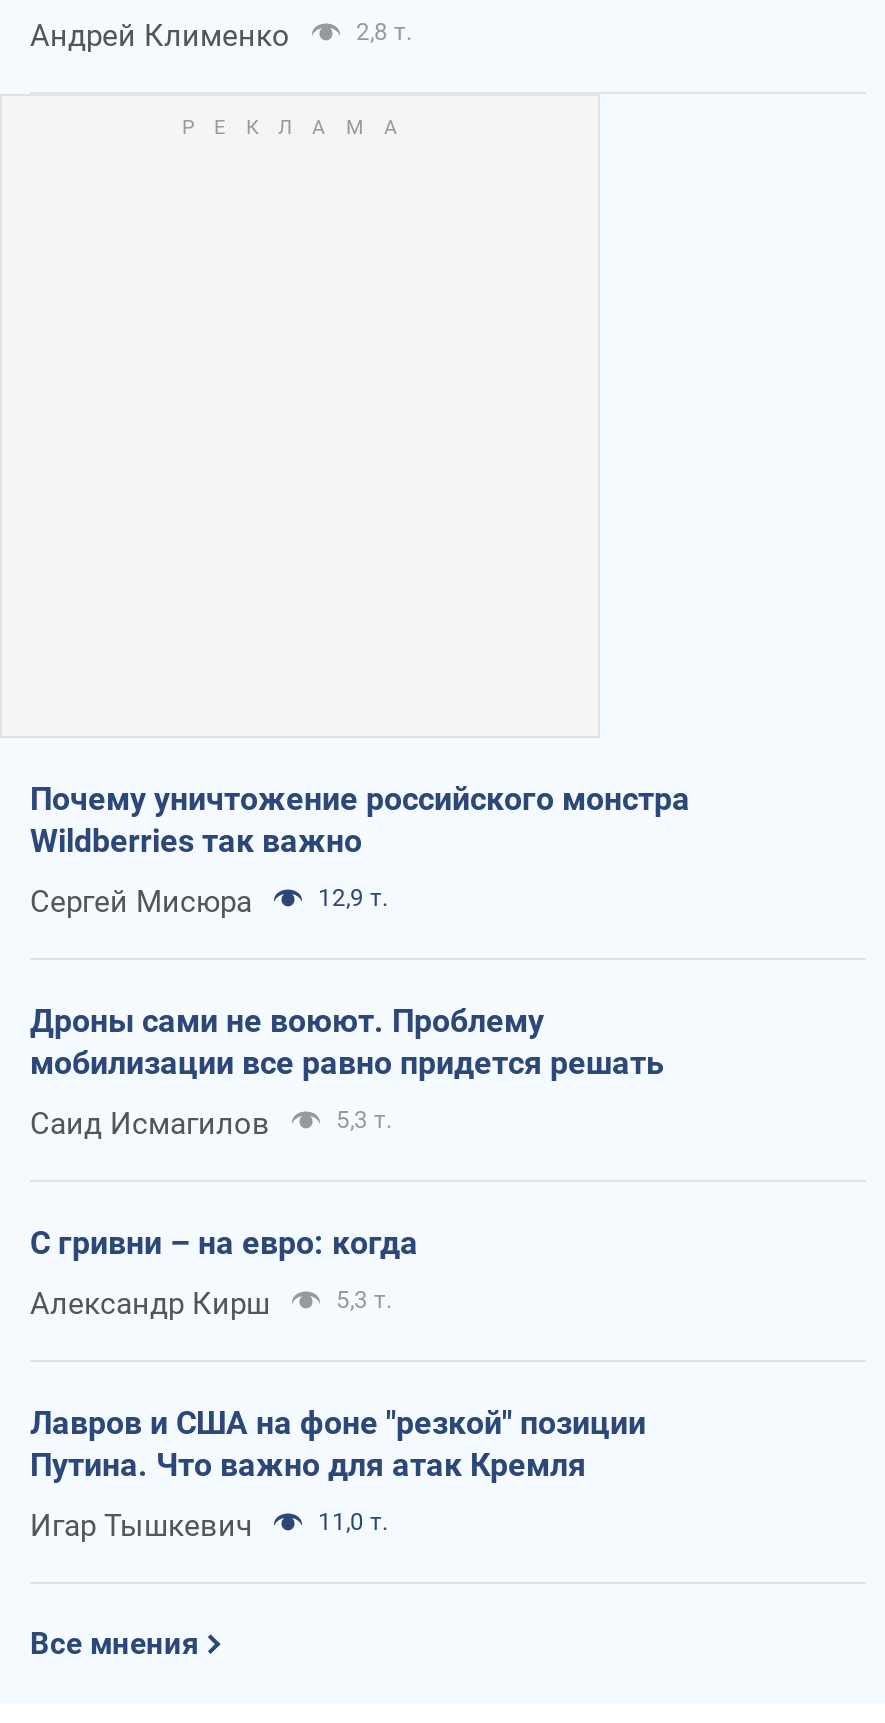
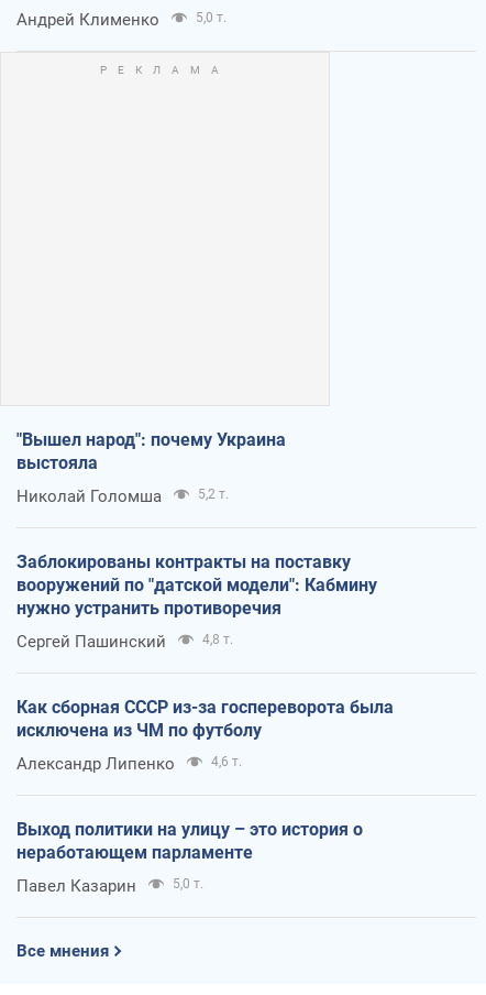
[356,17,412,45] 2,8 т. -> [196,10,227,25] 5,0 т.
[30,779,690,859] Почему уничтожение российского монстра | Wildberries так важно -> [16,429,286,473] "Вышел народ": почему Украина | выстояла
[30,883,388,919] Сергей Мисюра | 12,9 т. -> [16,486,229,506] Николай Голомша | 5,2 т.
[30,1001,664,1081] Дроны сами не воюют. Проблему | мобилизации все равно придется решать -> [16,551,377,618] Заблокированы контракты на поставку | вооружений по "датской модели": Кабмину | нужно устранить противоречия
[30,1105,392,1141] Саид Исмагилов | 5,3 т. -> [16,631,233,651] Сергей Пашинский | 4,8 т.
[30,1223,418,1261] С гривни – на евро: когда -> [16,696,394,740] Как сборная СССР из-за госпереворота была | исключена из ЧМ по футболу
[30,1285,392,1321] Александр Кирш | 5,3 т. -> [16,754,242,773] Александр Липенко | 4,6 т.
[30,1403,646,1483] Лавров и США на фоне "резкой" позиции | Путина. Что важно для атак Кремля -> [16,819,363,863] Выход политики на улицу – это история о | неработающем парламенте
[30,1507,388,1543] Игар Тышкевич | 11,0 т. -> [16,876,203,896] Павел Казарин | 5,0 т.

